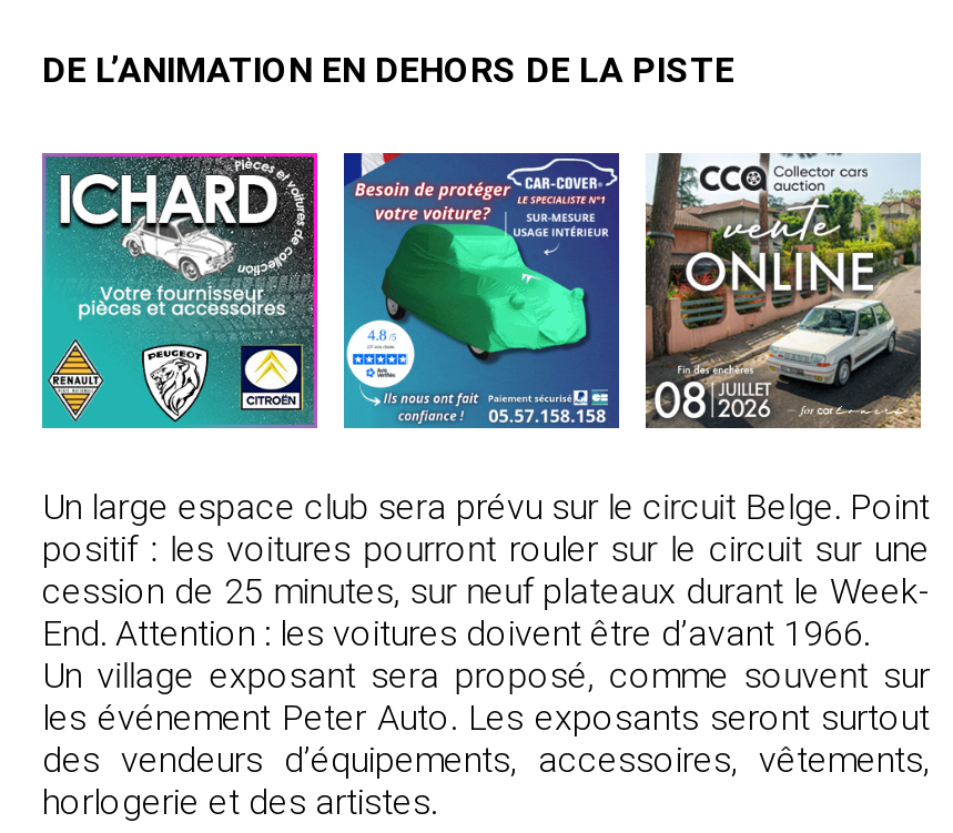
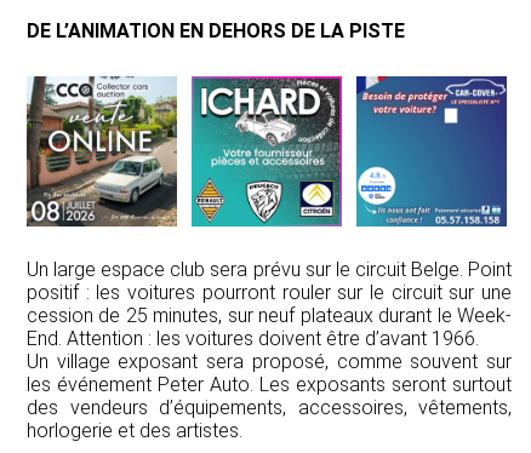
[40,151,320,430] [image] -> [25,75,178,228] [image]
[342,151,621,430] [image] -> [190,75,343,228] [image]
[643,151,923,430] [image] -> [355,75,508,228] [image]

